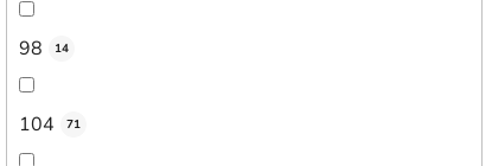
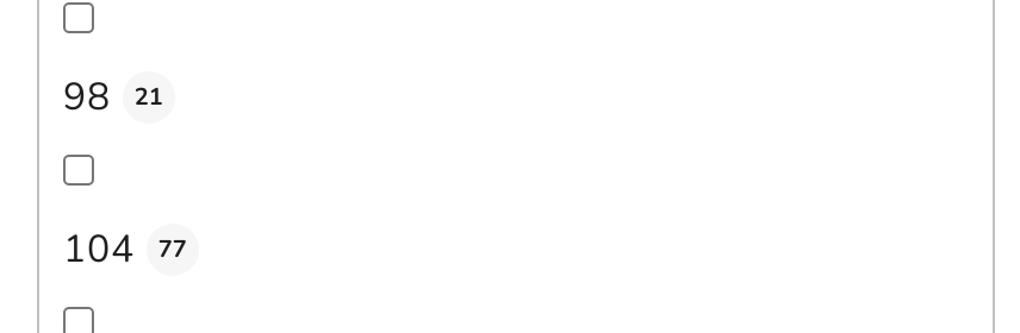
[19,35,69,61] 98 14 -> [63,70,163,122] 98 21
[19,111,80,137] 104 71 -> [63,222,187,275] 104 77

